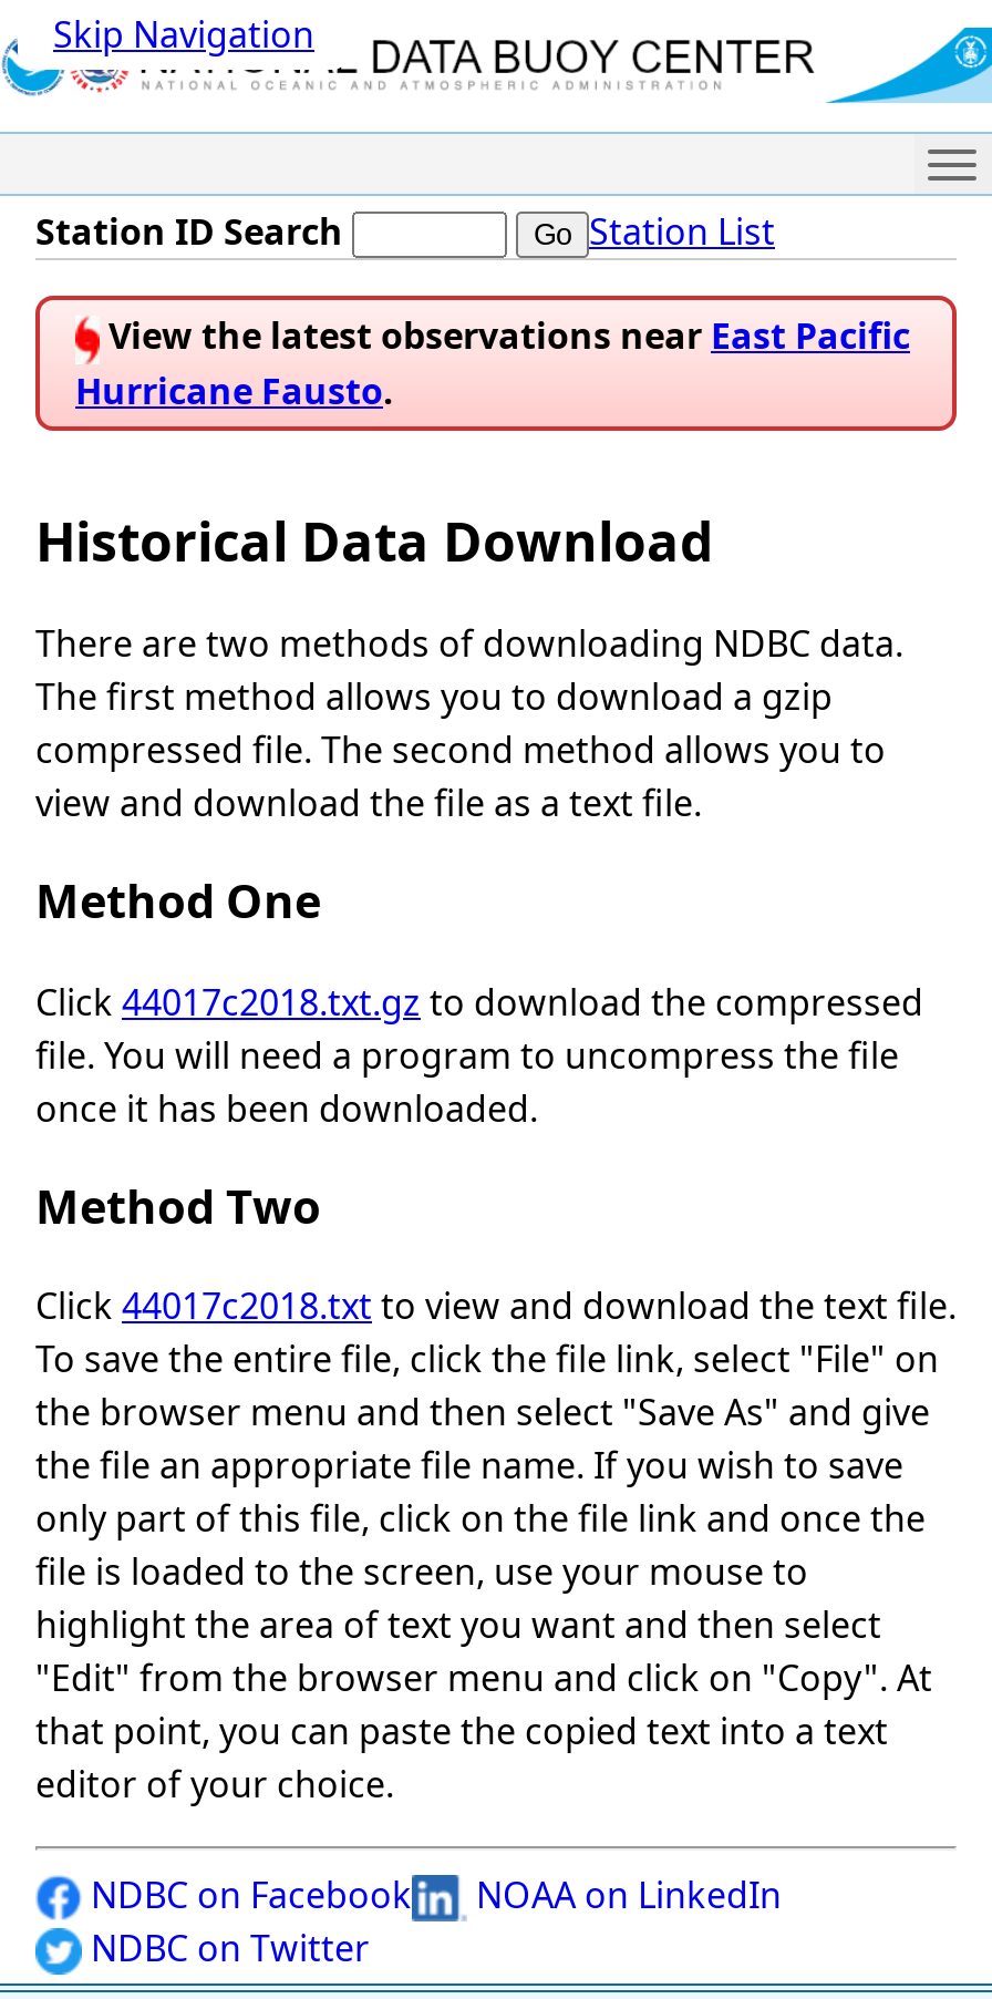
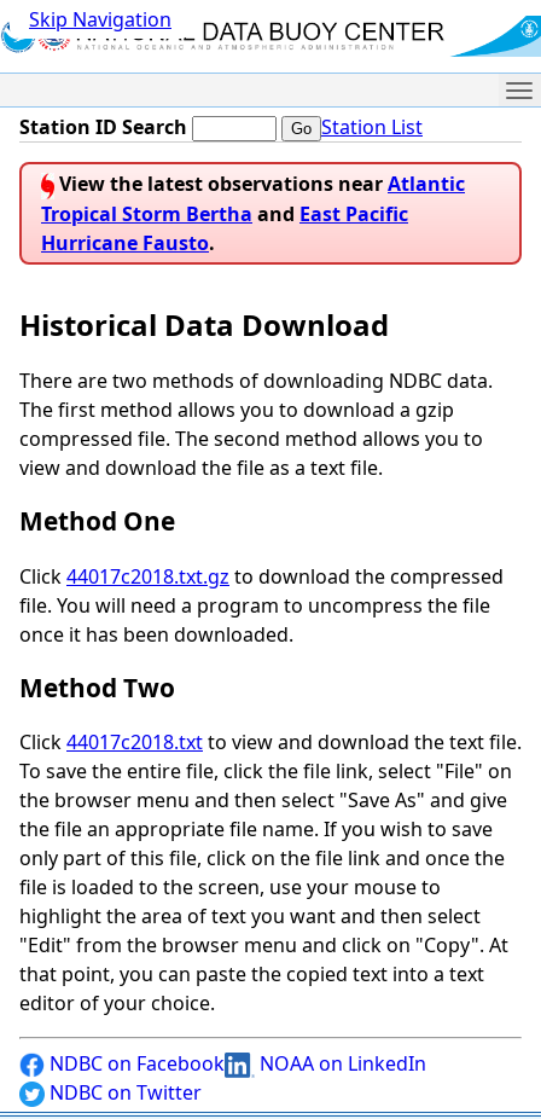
[100,312,910,361] View the latest observations near East Pacific -> [41,171,465,227] View the latest observations near Atlantic | Tropical Storm Bertha and East Pacific

